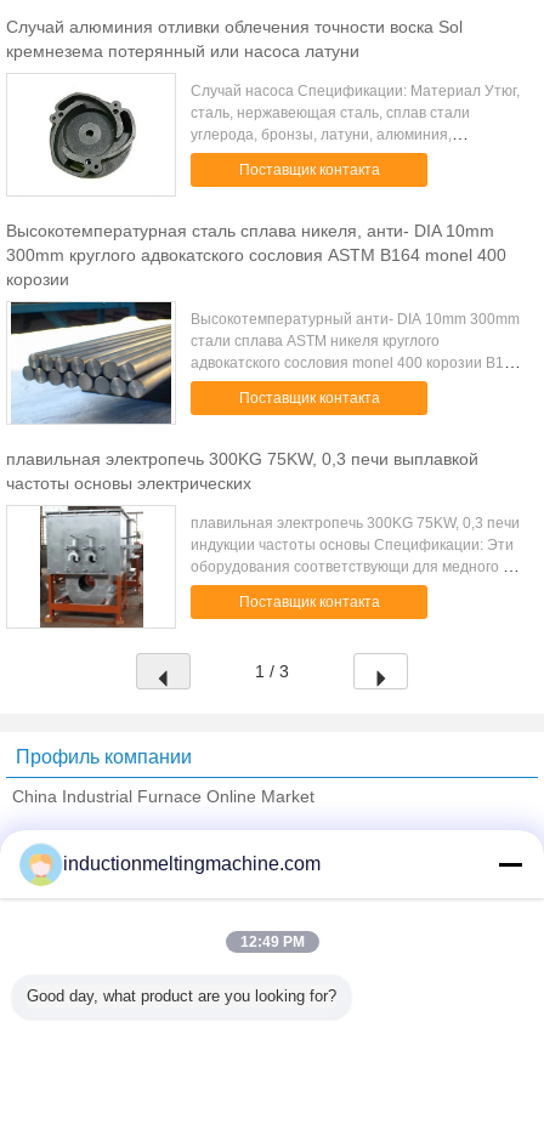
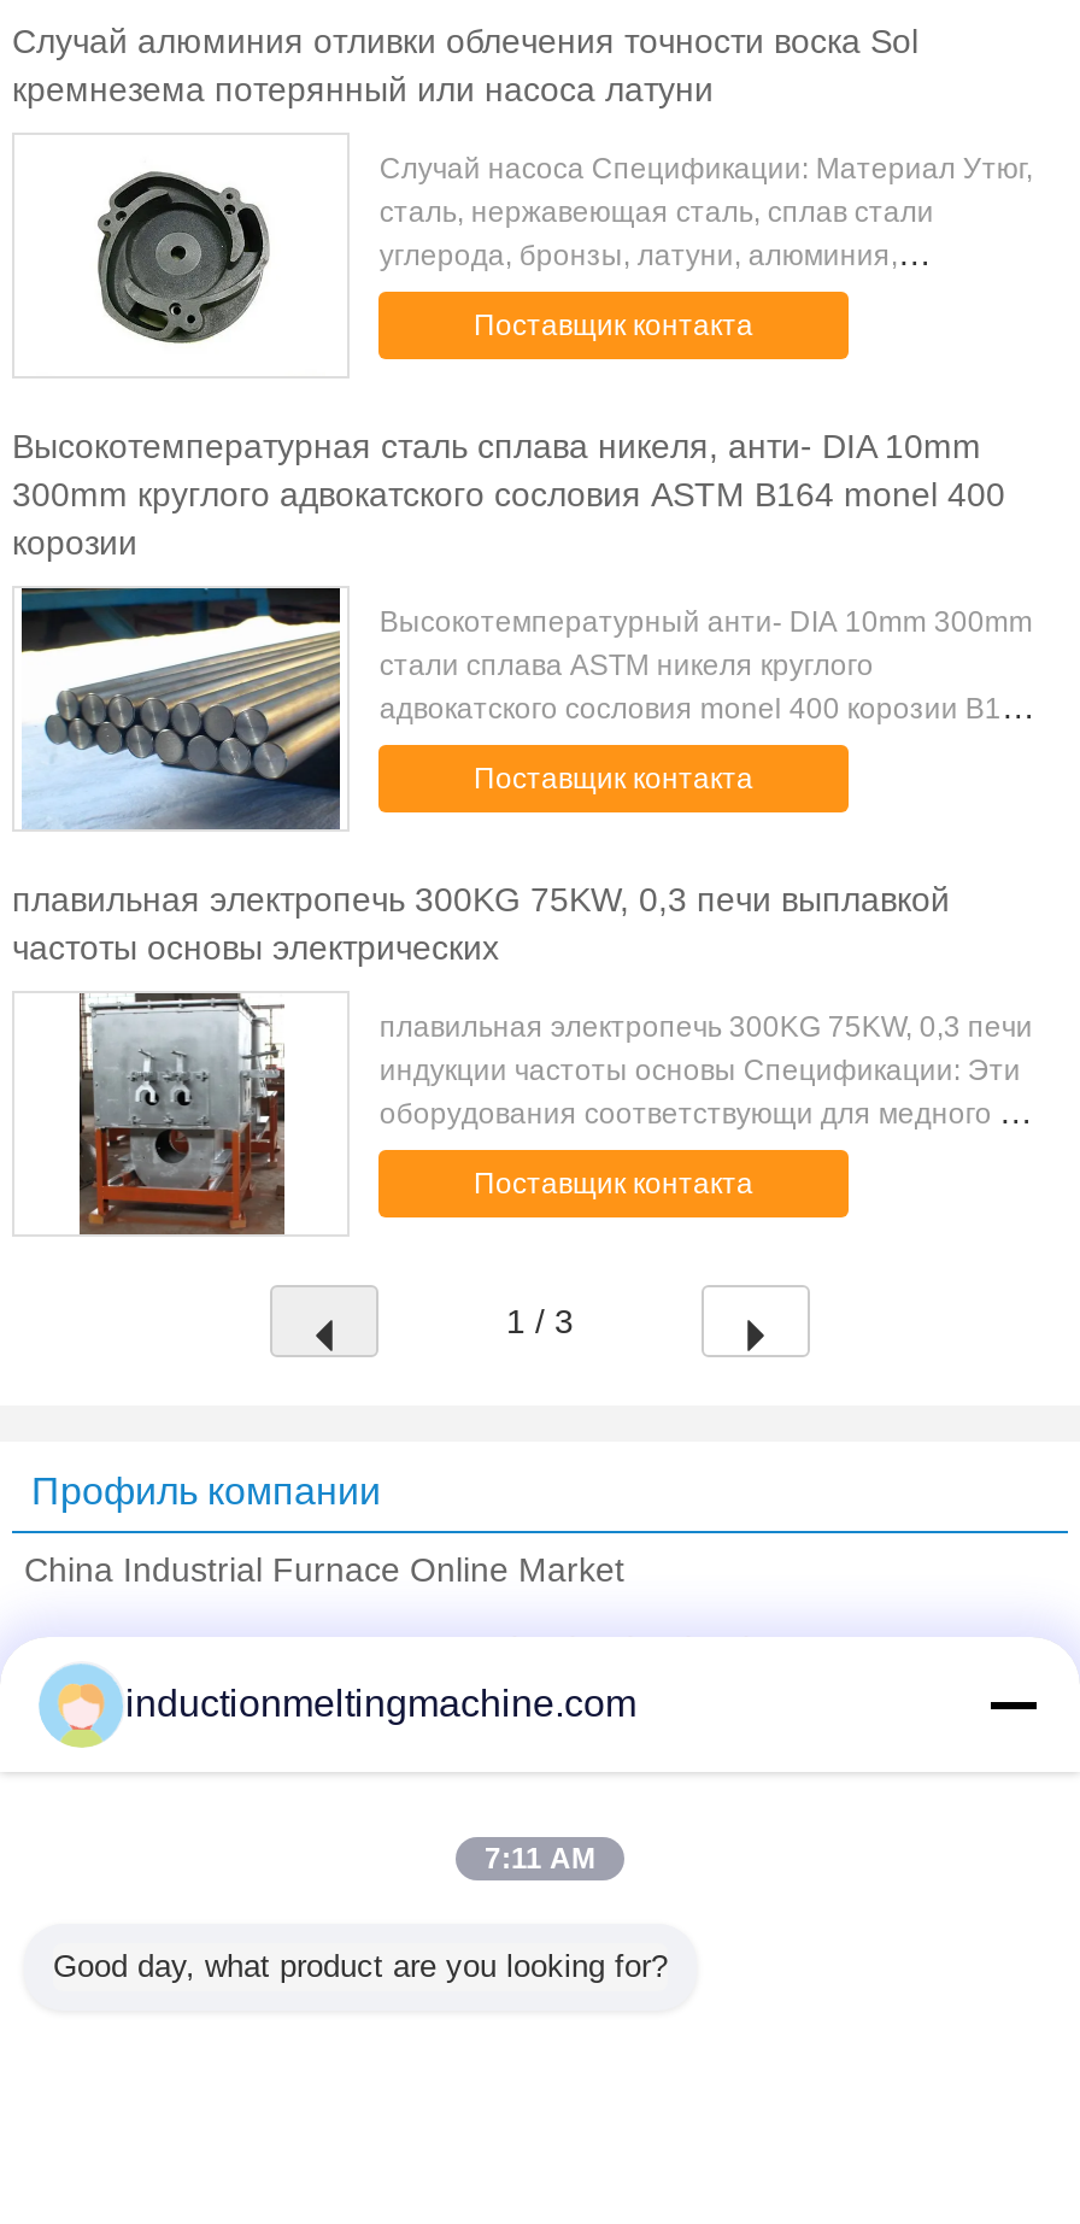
[240,933,304,950] 12:49 PM -> [485,1842,595,1876] 7:11 AM

